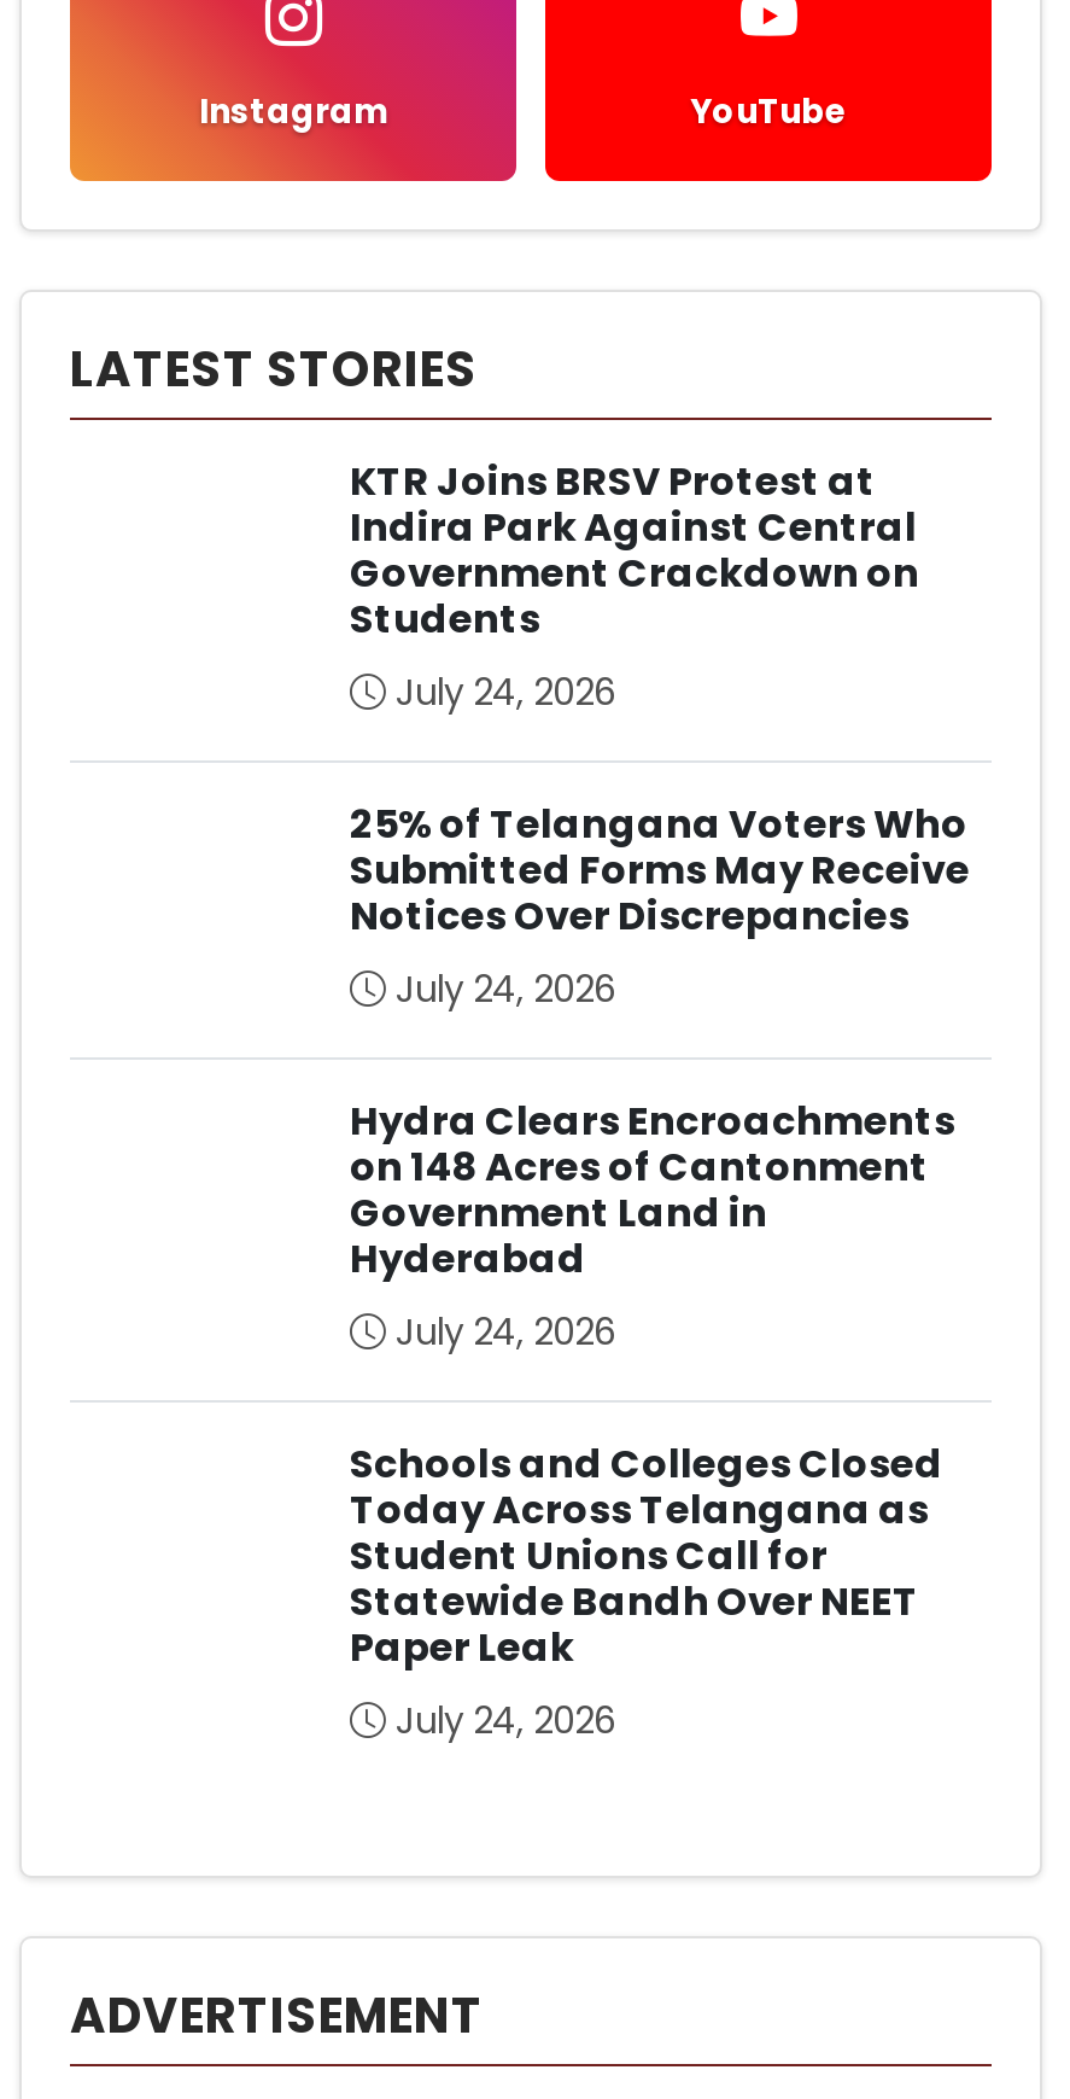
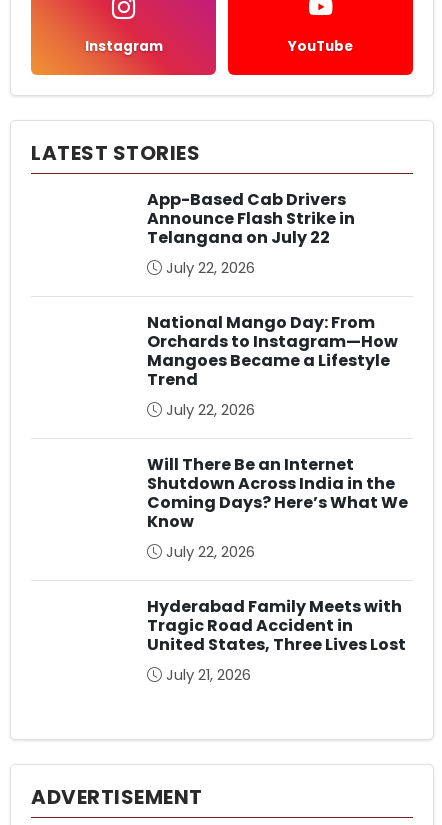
[350,454,919,717] KTR Joins BRSV Protest at | Indira Park Against Central | Government Crackdown on | Students | July 24, 2026 -> [147,188,355,278] App-Based Cab Drivers | Announce Flash Strike in | Telangana on July 22 | July 22, 2026
[350,796,970,1014] 25% of Telangana Voters Who | Submitted Forms May Receive | Notices Over Discrepancies | July 24, 2026 -> [147,311,398,420] National Mango Day: From | Orchards to Instagram—How | Mangoes Became a Lifestyle | Trend | July 22, 2026
[350,1093,955,1356] Hydra Clears Encroachments | on 148 Acres of Cantonment | Government Land in | Hyderabad | July 24, 2026 -> [147,453,408,562] Will There Be an Internet | Shutdown Across India in the | Coming Days? Here’s What We | Know | July 22, 2026
[350,1436,943,1745] Schools and Colleges Closed | Today Across Telangana as | Student Unions Call for | Statewide Bandh Over NEET | Paper Leak | July 24, 2026 -> [147,595,406,685] Hyderabad Family Meets with | Tragic Road Accident in | United States, Three Lives Lost | July 21, 2026

